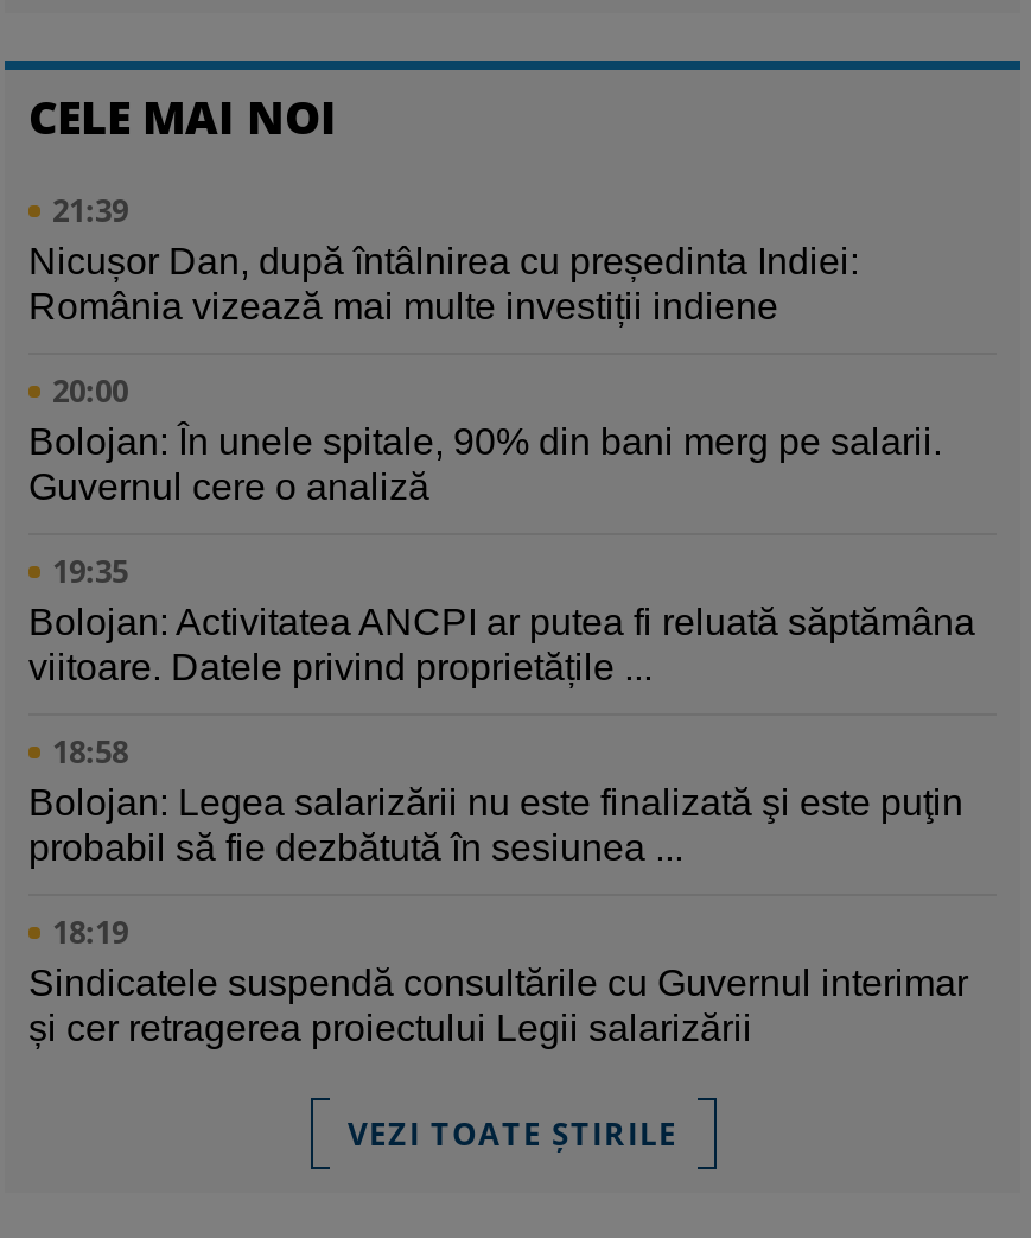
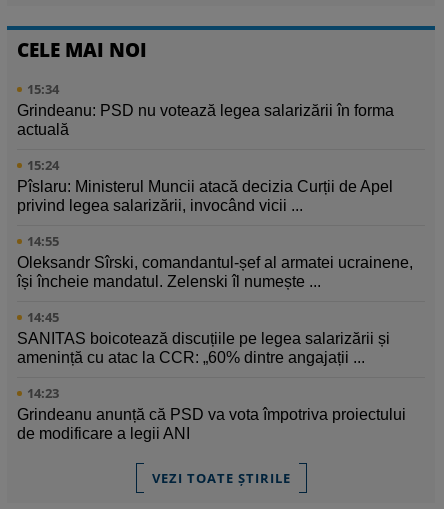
[28,189,859,327] 21:39 | Nicușor Dan, după întâlnirea cu președinta Indiei: | România vizează mai multe investiții indiene -> [17,80,394,138] 15:34 | Grindeanu: PSD nu votează legea salarizării în forma | actuală
[28,370,942,508] 20:00 | Bolojan: În unele spitale, 90% din bani merg pe salarii. | Guvernul cere o analiză -> [17,156,393,214] 15:24 | Pîslaru: Ministerul Muncii atacă decizia Curții de Apel | privind legea salarizării, invocând vicii ...
[28,550,975,688] 19:35 | Bolojan: Activitatea ANCPI ar putea fi reluată săptămâna | viitoare. Datele privind proprietățile ... -> [17,232,413,290] 14:55 | Oleksandr Sîrski, comandantul-șef al armatei ucrainene, | își încheie mandatul. Zelenski îl numește ...
[28,731,963,868] 18:58 | Bolojan: Legea salarizării nu este finalizată şi este puţin | probabil să fie dezbătută în sesiunea ... -> [17,308,390,366] 14:45 | SANITAS boicotează discuțiile pe legea salarizării și | amenință cu atac la CCR: „60% dintre angajații ...
[28,911,968,1049] 18:19 | Sindicatele suspendă consultările cu Guvernul interimar | și cer retragerea proiectului Legii salarizării -> [17,384,406,442] 14:23 | Grindeanu anunță că PSD va vota împotriva proiectului | de modificare a legii ANI

